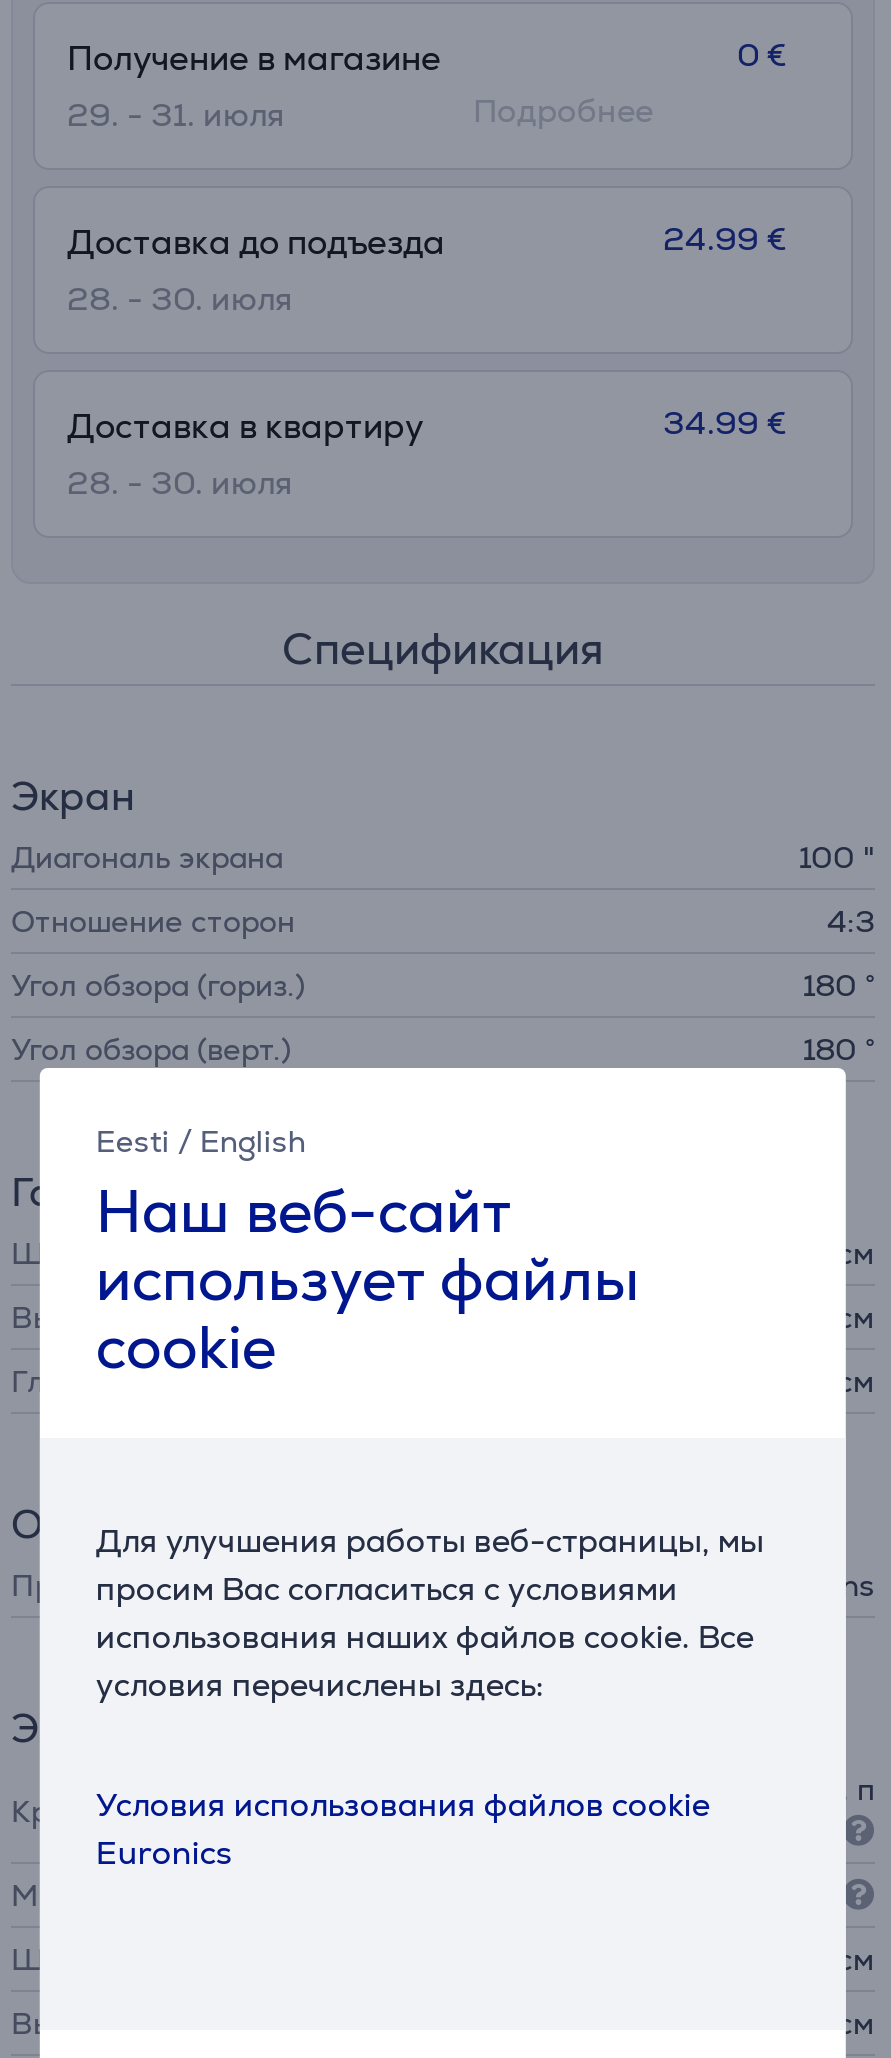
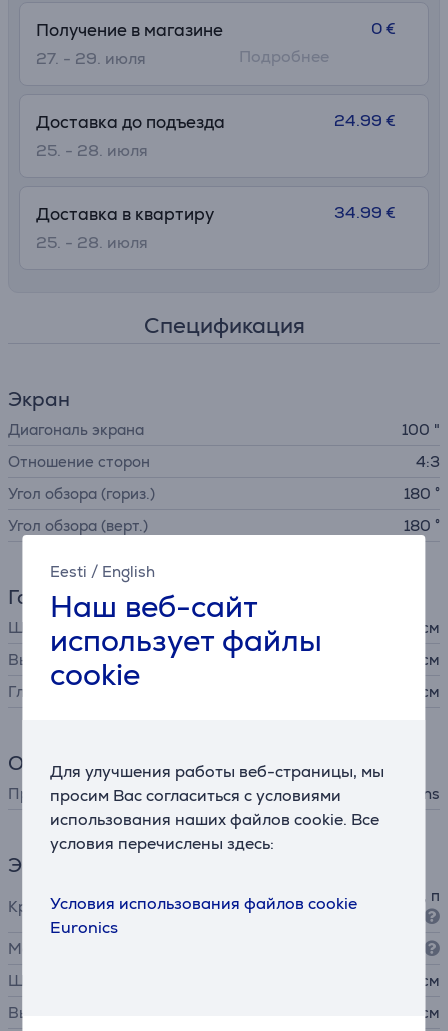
[67,94,285,136] 29. - 31. июля -> [36,48,146,69] 27. - 29. июля
[67,278,293,320] 28. - 30. июля -> [36,140,148,161] 25. - 28. июля
[67,462,293,504] 28. - 30. июля -> [36,232,148,253] 25. - 28. июля

